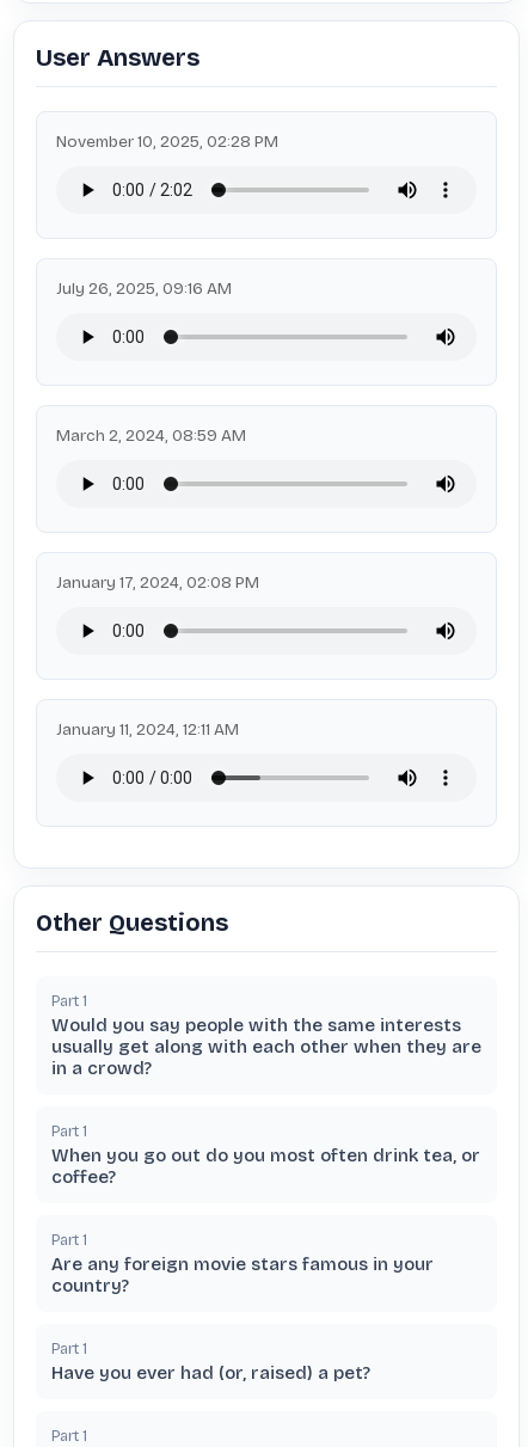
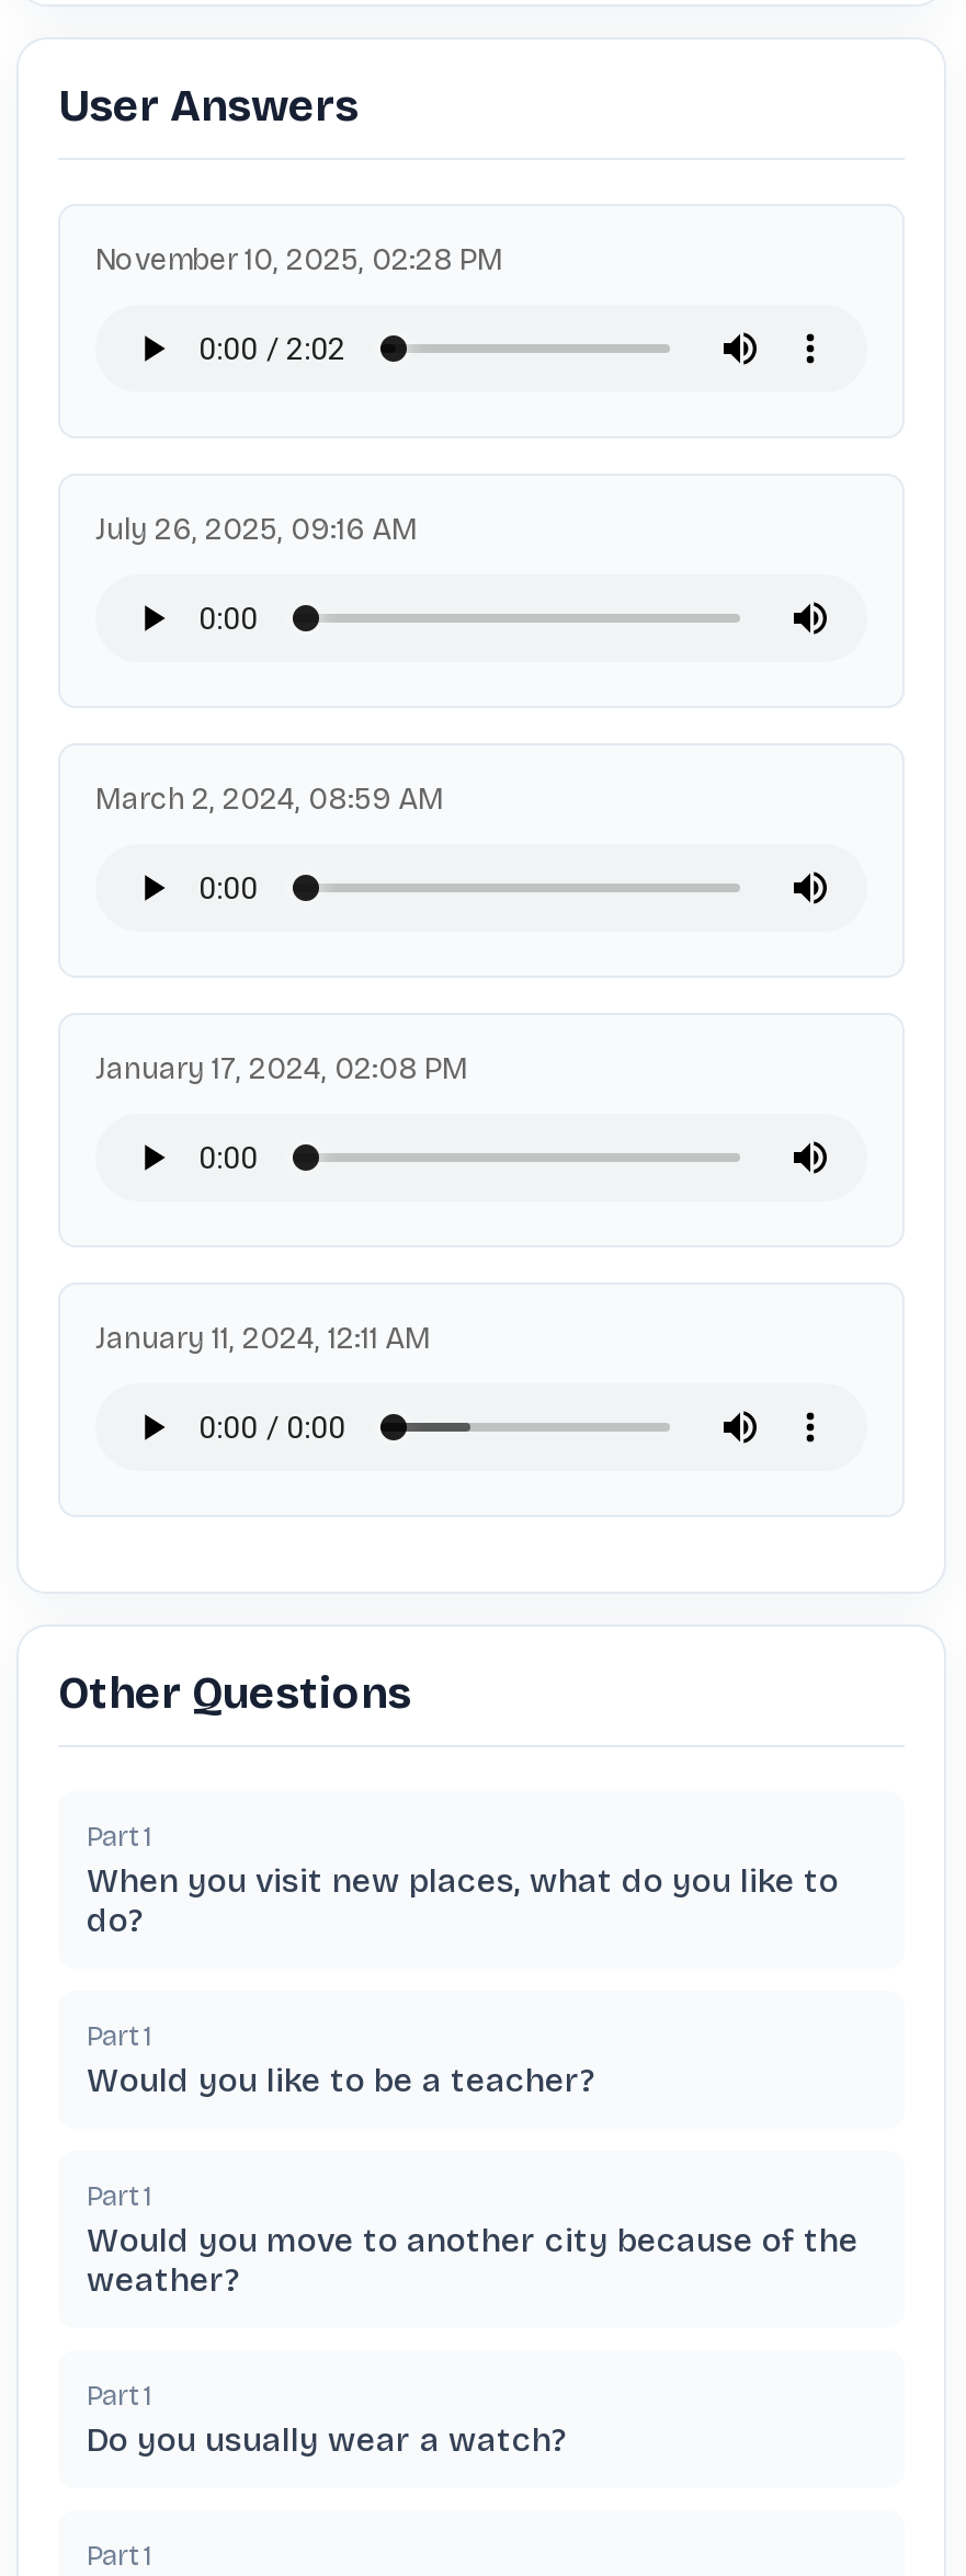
[51,1014,481,1079] Would you say people with the same interests | usually get along with each other when they are | in a crowd? -> [87,1861,839,1940] When you visit new places, what do you like to | do?
[51,1145,480,1188] When you go out do you most often drink tea, or | coffee? -> [87,2061,593,2100] Would you like to be a teacher?
[51,1253,434,1296] Are any foreign movie stars famous in your | country? -> [87,2221,859,2300] Would you move to another city because of the | weather?
[51,1362,370,1384] Have you ever had (or, raised) a pet? -> [87,2420,565,2460] Do you usually wear a watch?

